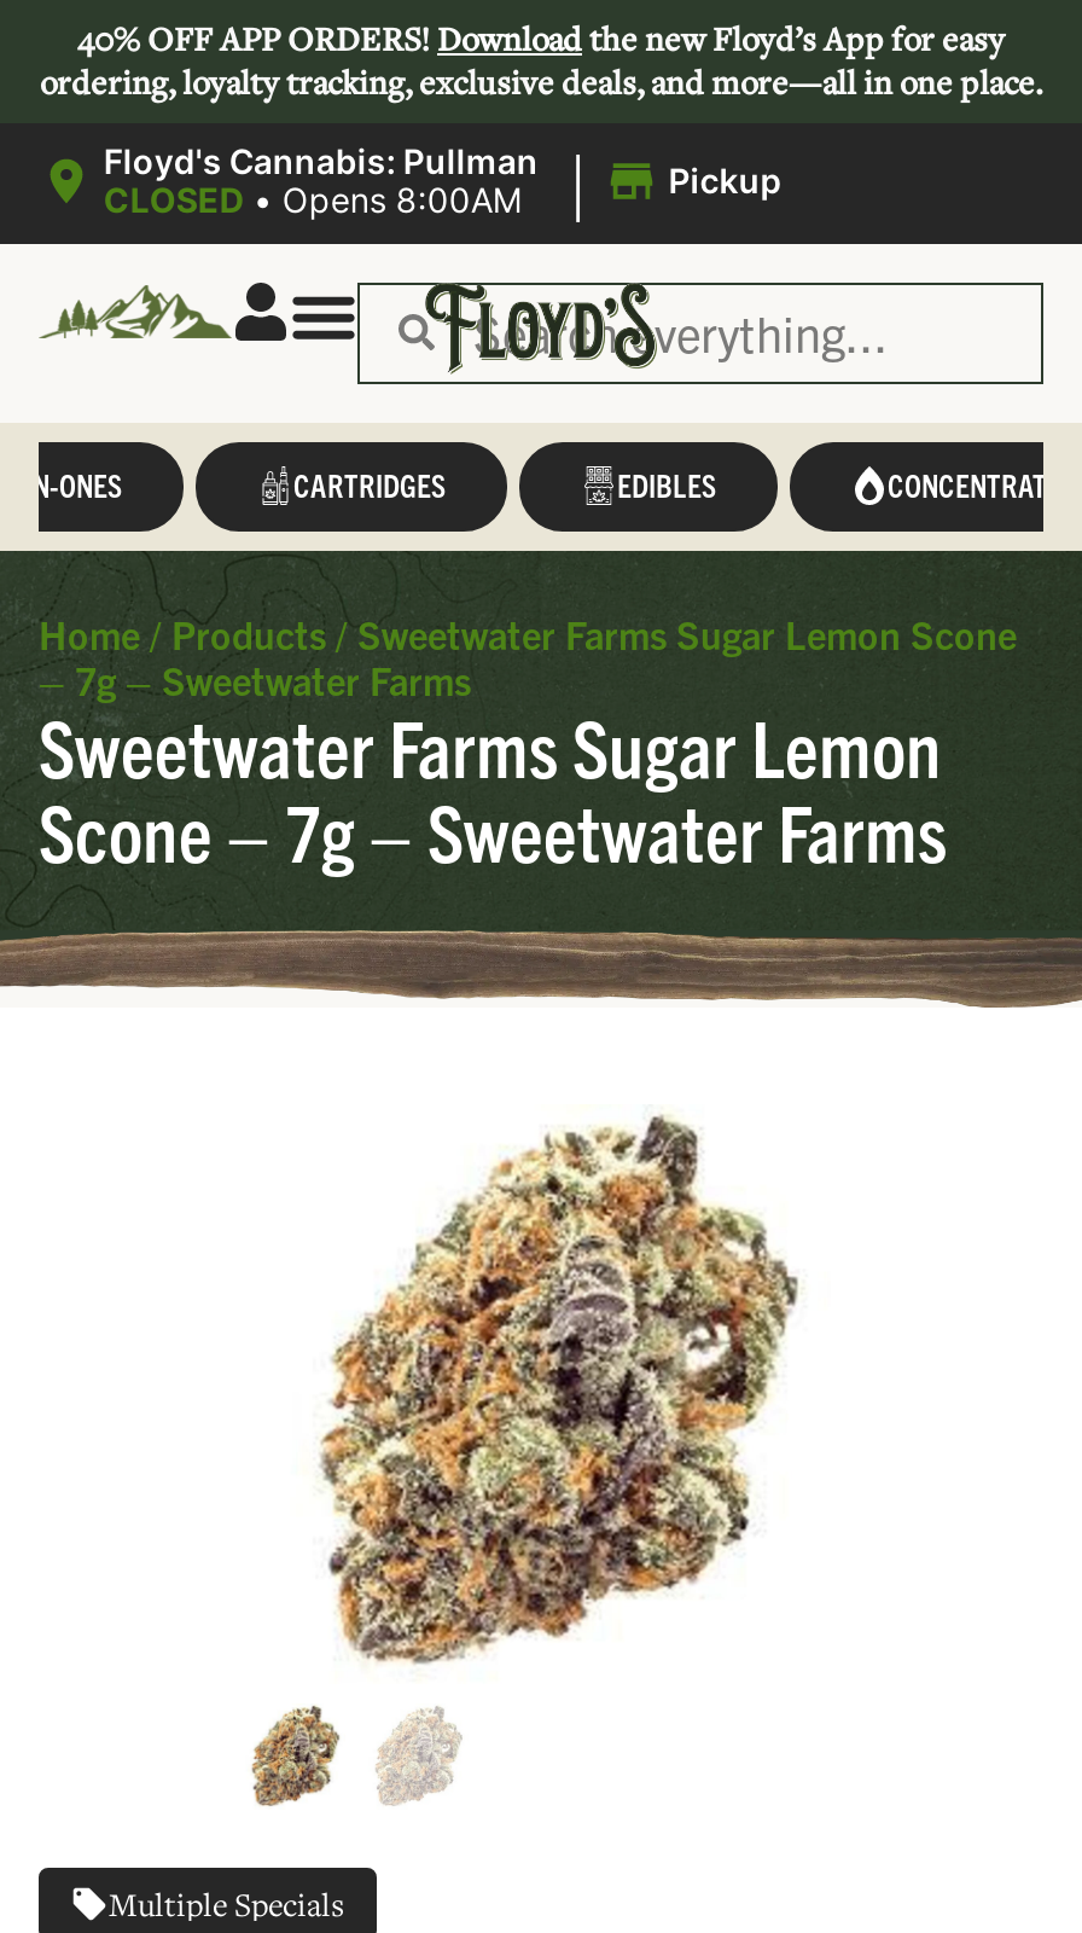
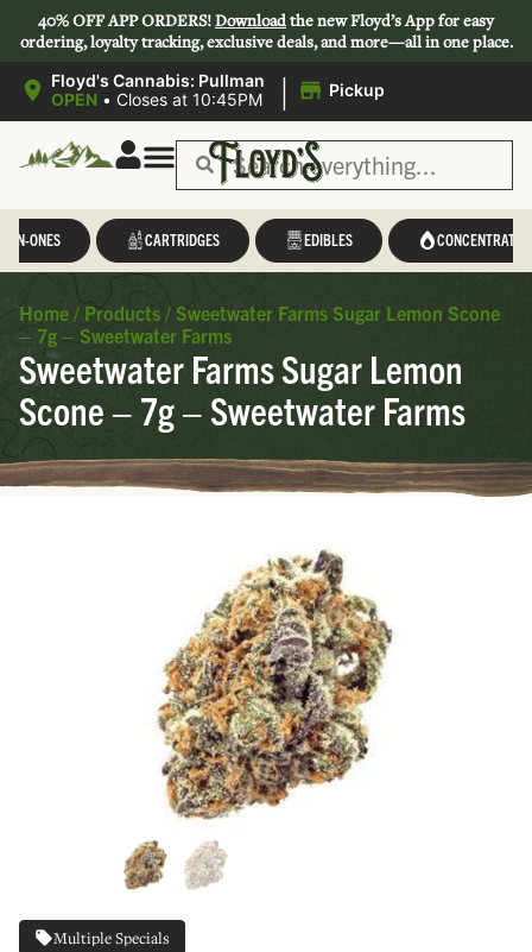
[103,179,521,220] CLOSED • Opens 8:00AM -> [51,89,262,109] OPEN • Closes at 10:45PM

